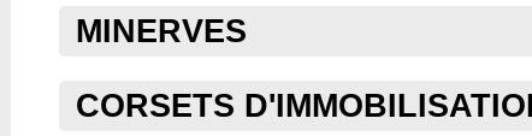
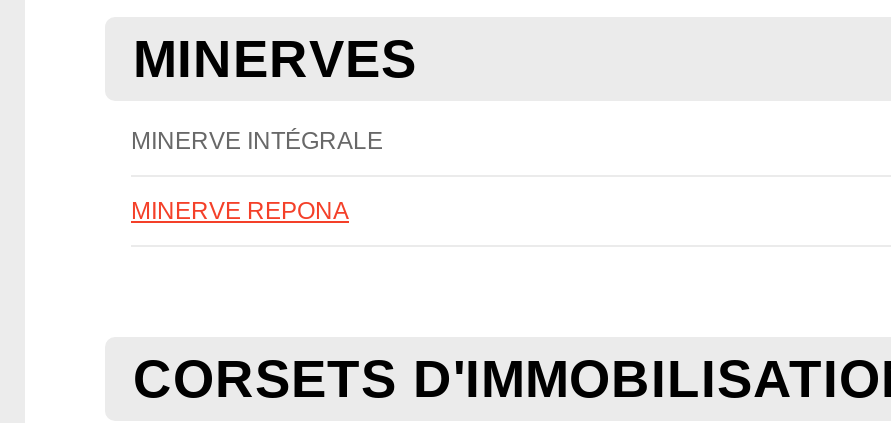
none -> [131,127,383,225] MINERVE INTÉGRALE | MINERVE REPONA

